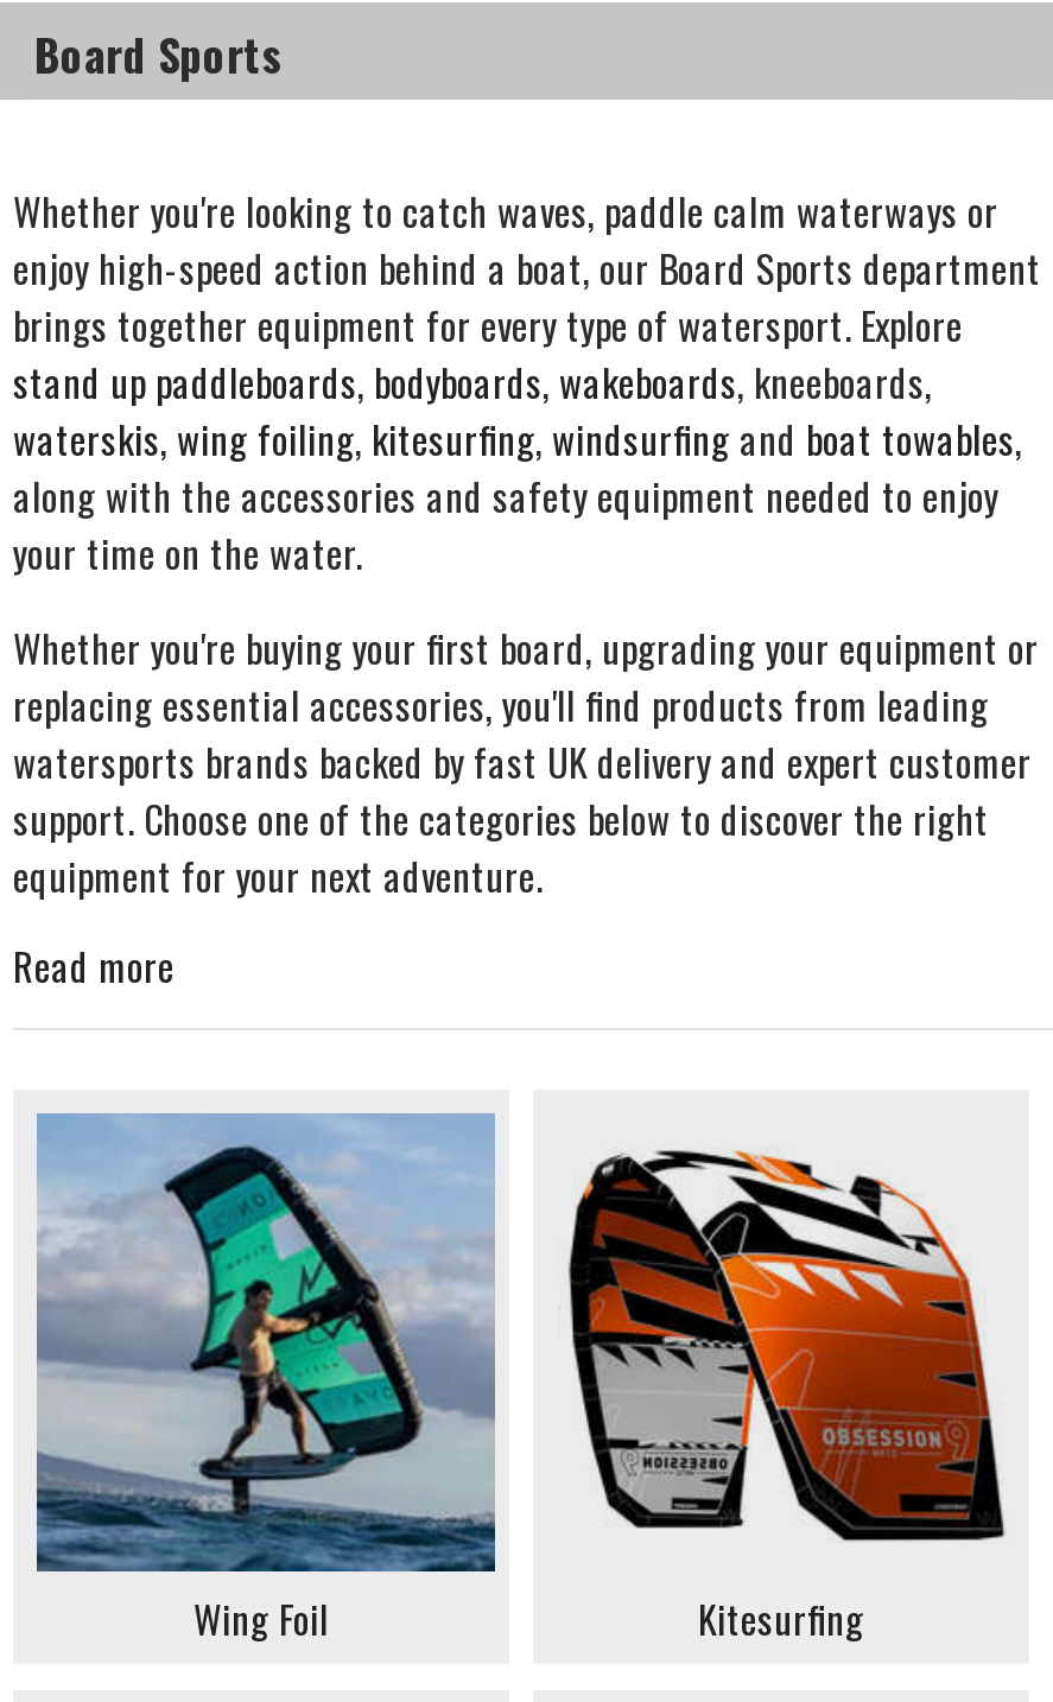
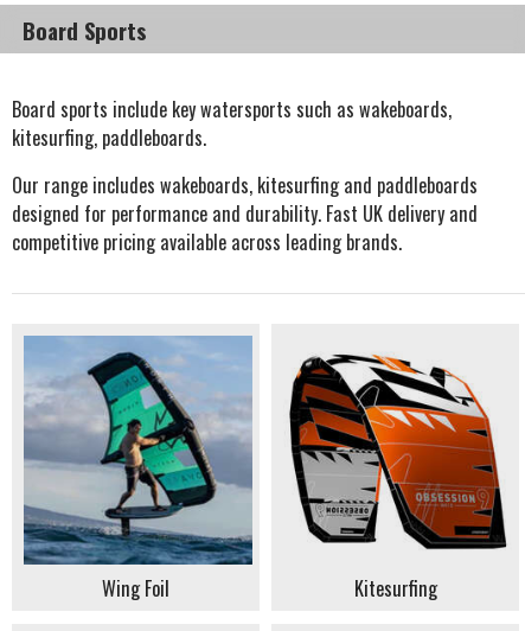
[13,183,1041,996] Whether you're looking to catch waves, paddle calm waterways or | enjoy high-speed action behind a boat, our Board Sports department | brings together equipment for every type of watersport. Explore | stand up paddleboards, bodyboards, wakeboards, kneeboards, | waterskis, wing foiling, kitesurfing, windsurfing and boat towables, | along with the accessories and safety equipment needed to enjoy | your time on the water. | Whether you're buying your first board, upgrading your equipment or | replacing essential accessories, you'll find products from leading | watersports brands backed by fast UK delivery and expert customer | support. Choose one of the categories below to discover the right | equipment for your next adventure. | Read more -> [12,95,478,256] Board sports include key watersports such as wakeboards, | kitesurfing, paddleboards. | Our range includes wakeboards, kitesurfing and paddleboards | designed for performance and durability. Fast UK delivery and | competitive pricing available across leading brands.

